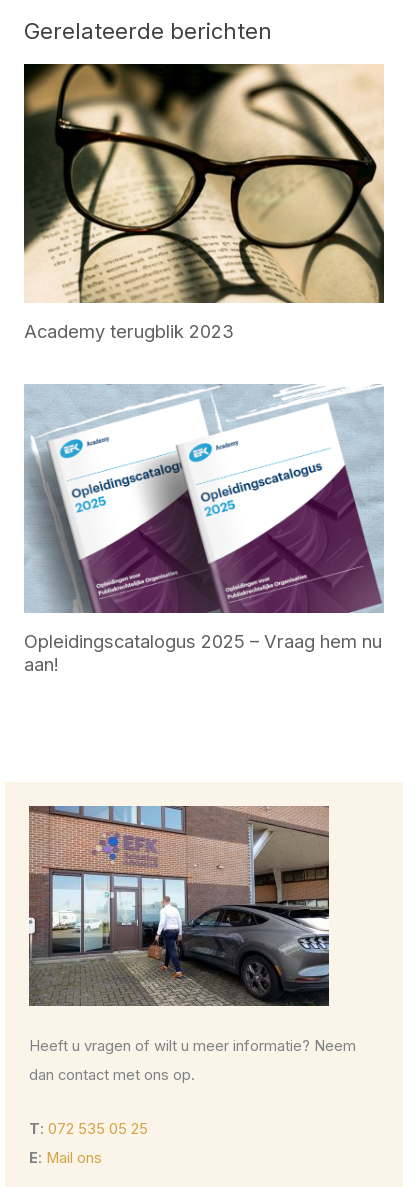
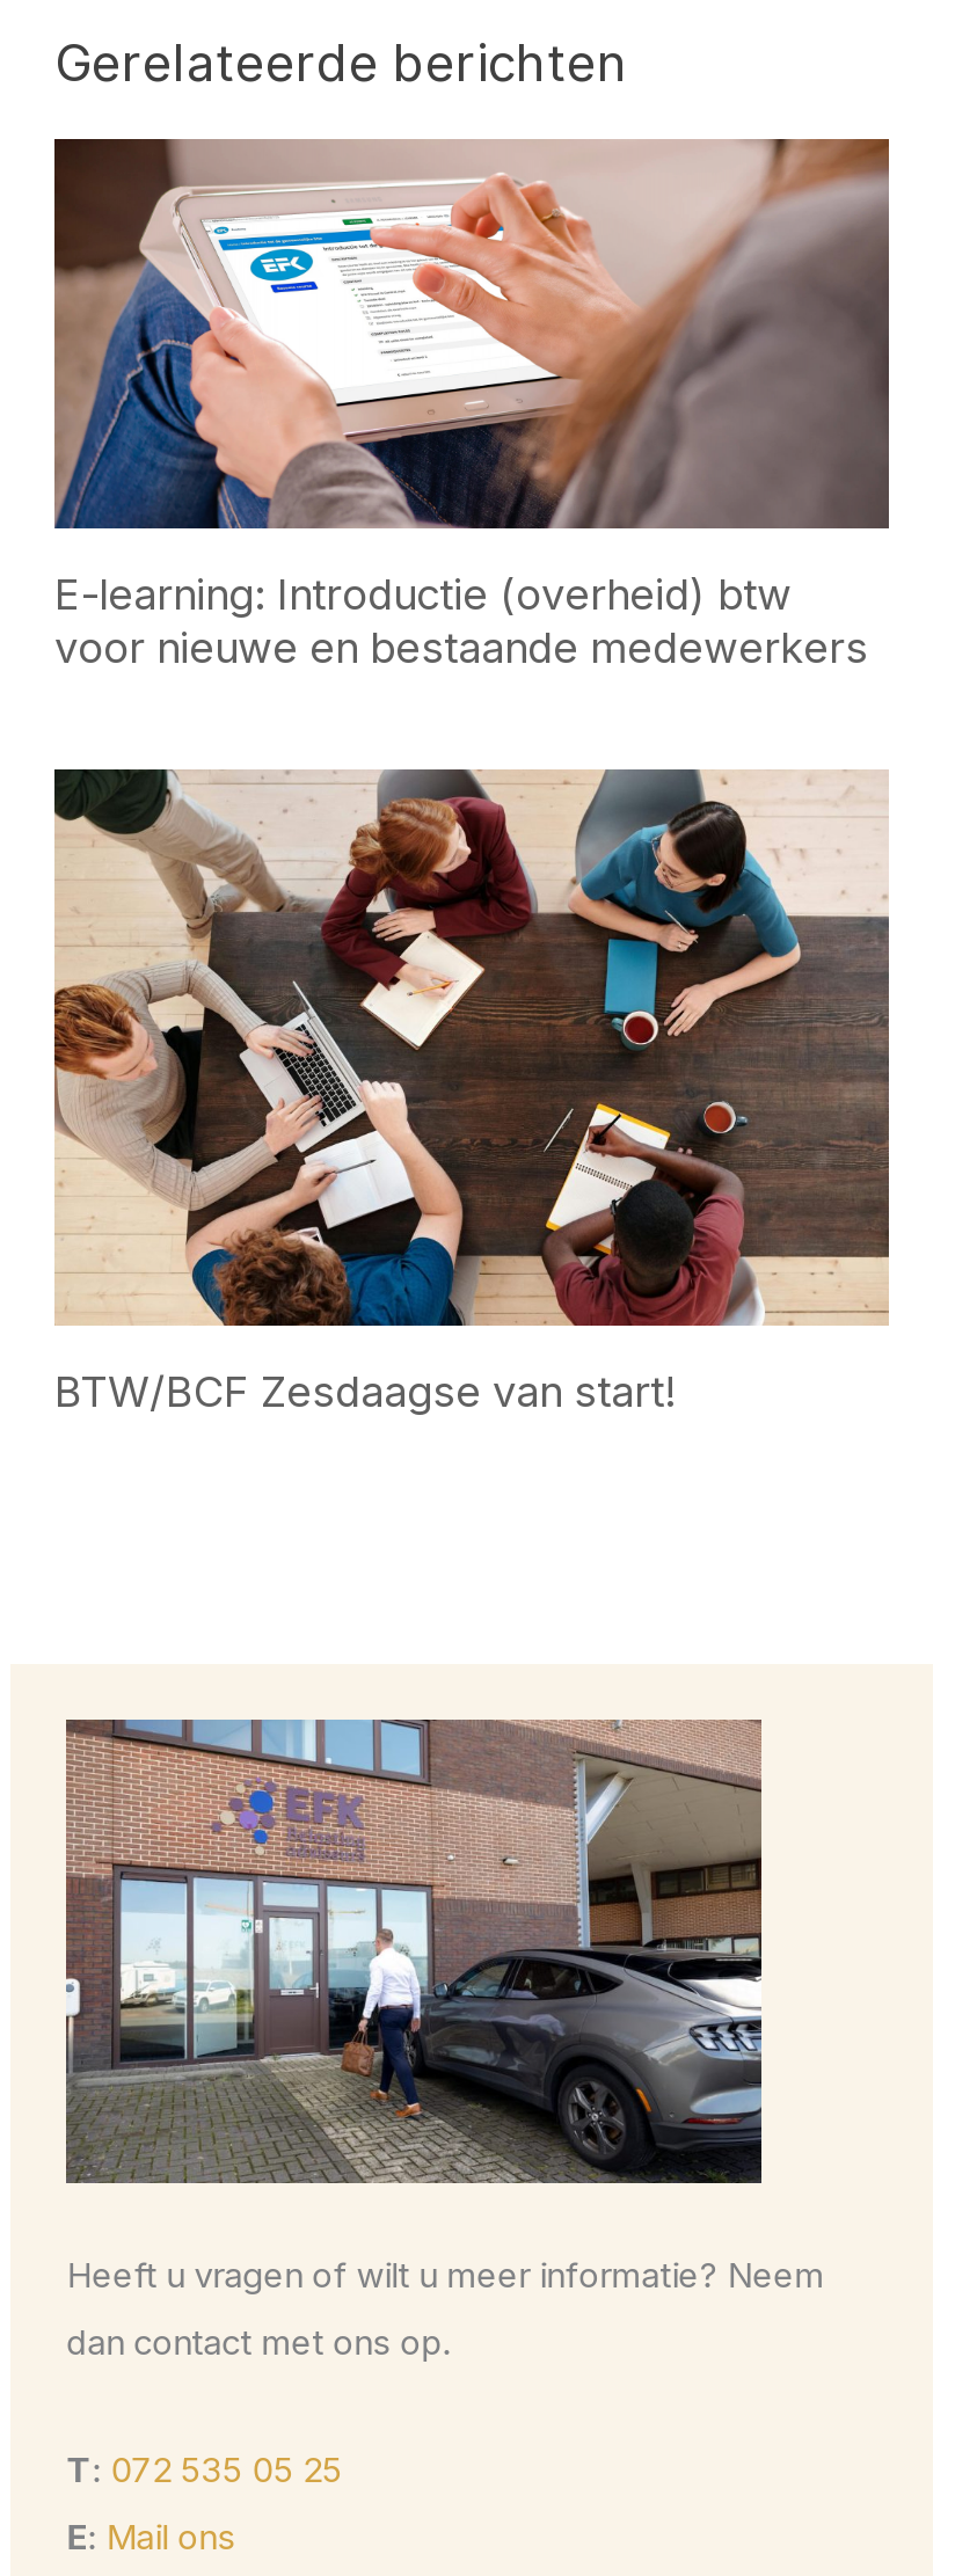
[23,63,384,264] [image] -> [52,137,891,554] [image]
[24,320,234,342] Academy terugblik 2023 -> [54,567,868,672] E-learning: Introductie (overheid) btw | voor nieuwe en bestaande medewerkers
[24,383,384,675] [image] | Opleidingscatalogus 2025 – Vraag hem nu | aan! -> [52,767,889,1416] [image] | BTW/BCF Zesdaagse van start!

